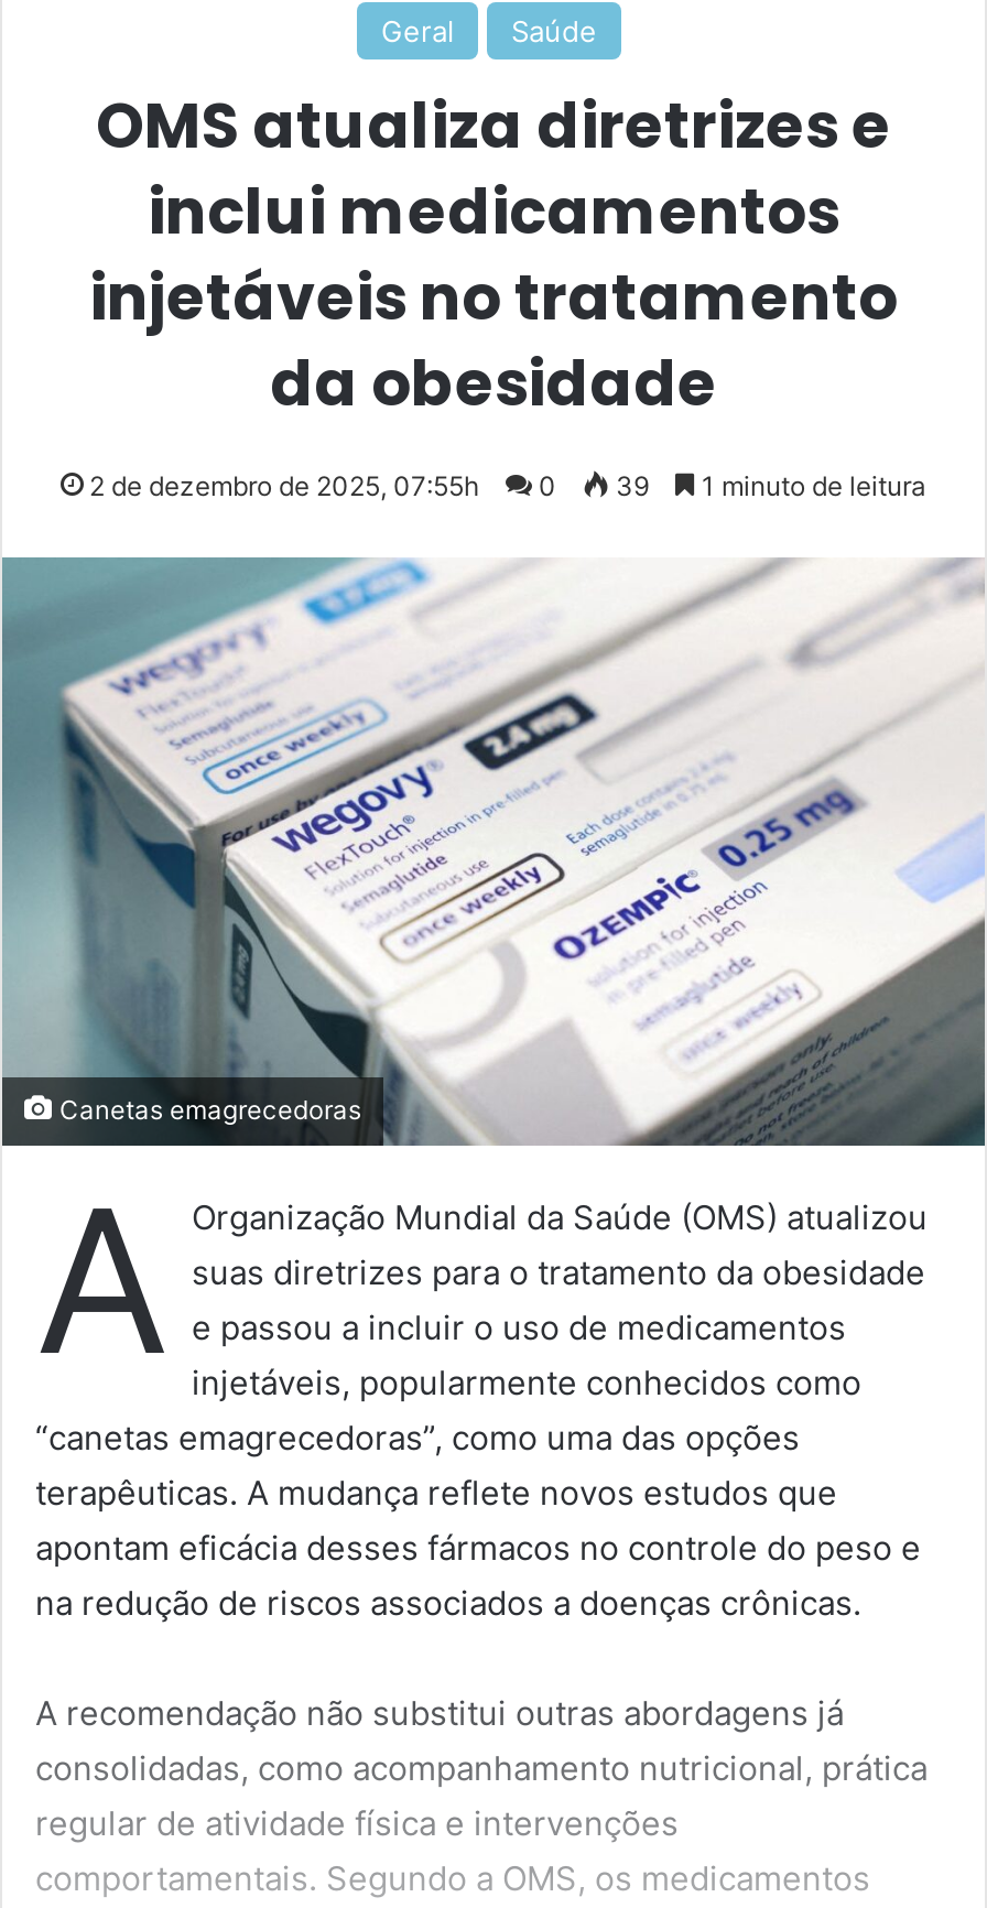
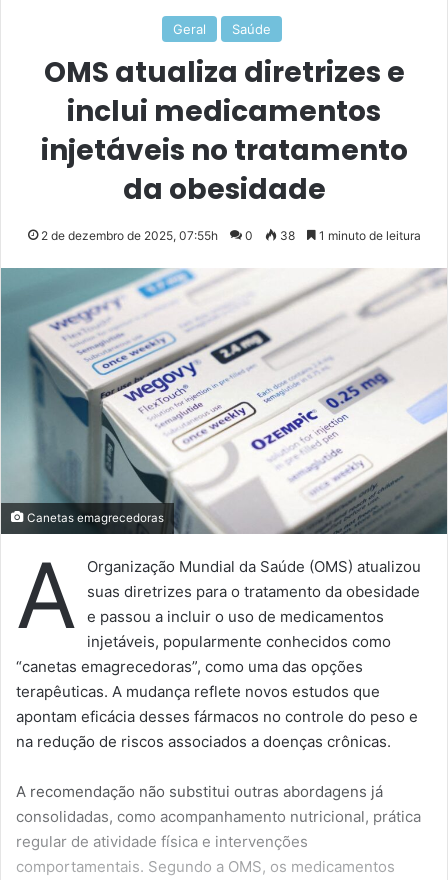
[89,471,926,504] 2 de dezembro de 2025, 07:55h 0 39 1 minuto de leitura -> [40,228,420,243] 2 de dezembro de 2025, 07:55h 0 38 1 minuto de leitura

